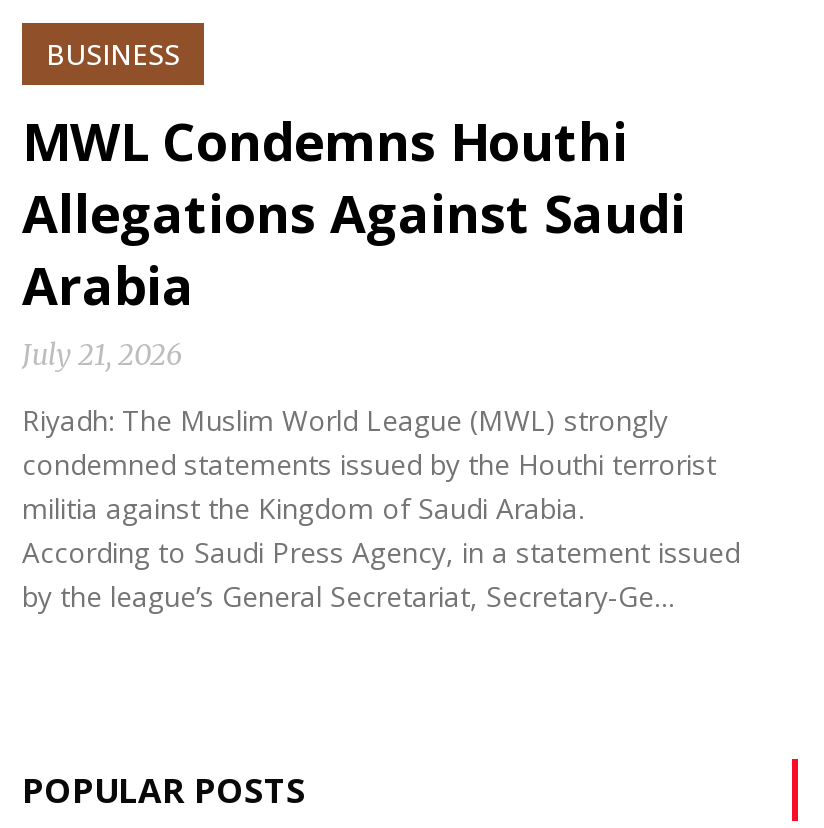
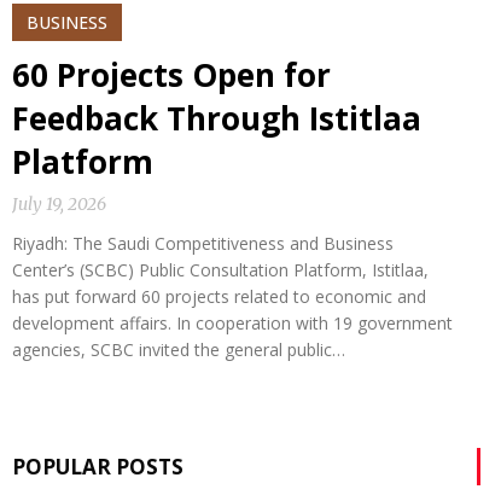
[22,105,686,373] MWL Condemns Houthi | Allegations Against Saudi | Arabia | July 21, 2026 -> [12,53,421,215] 60 Projects Open for | Feedback Through Istitlaa | Platform | July 19, 2026
[22,401,740,615] Riyadh: The Muslim World League (MWL) strongly | condemned statements issued by the Houthi terrorist | militia against the Kingdom of Saudi Arabia. | According to Saudi Press Agency, in a statement issued | by the league’s General Secretariat, Secretary-Ge… -> [12,232,453,361] Riyadh: The Saudi Competitiveness and Business | Center’s (SCBC) Public Consultation Platform, Istitlaa, | has put forward 60 projects related to economic and | development affairs. In cooperation with 19 government | agencies, SCBC invited the general public…

